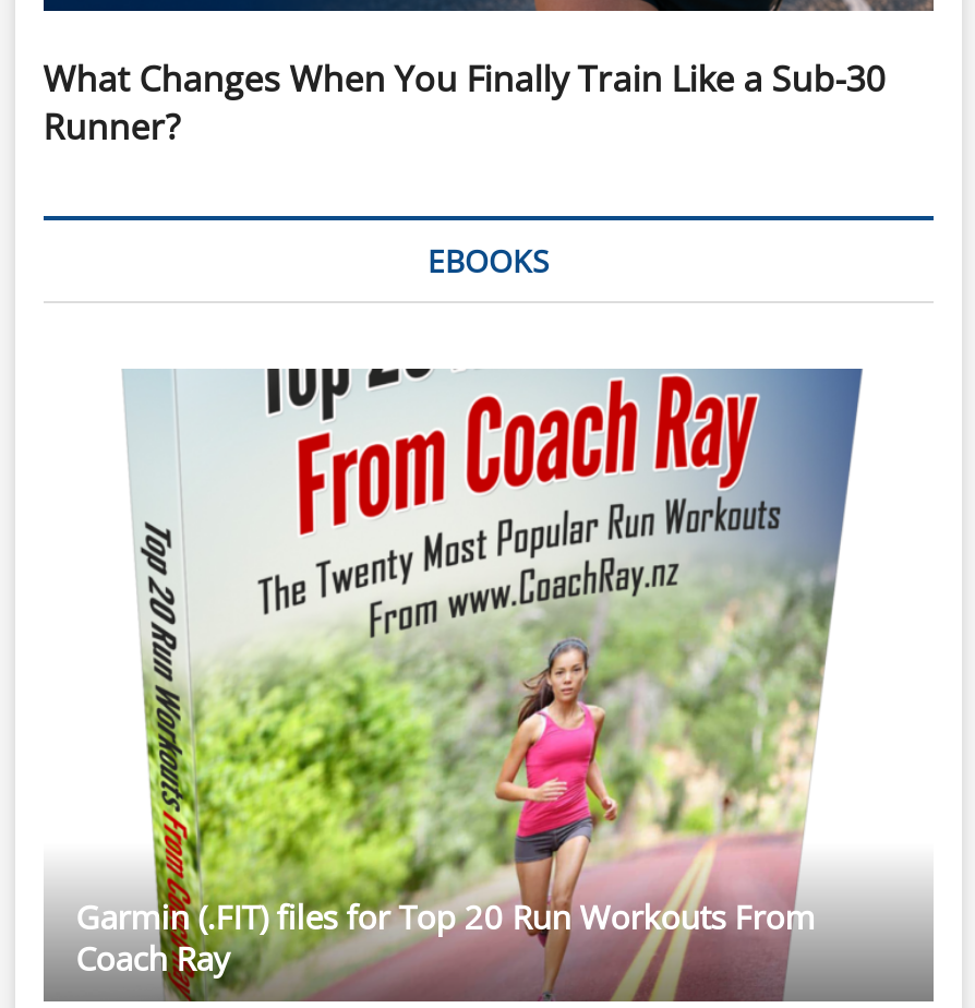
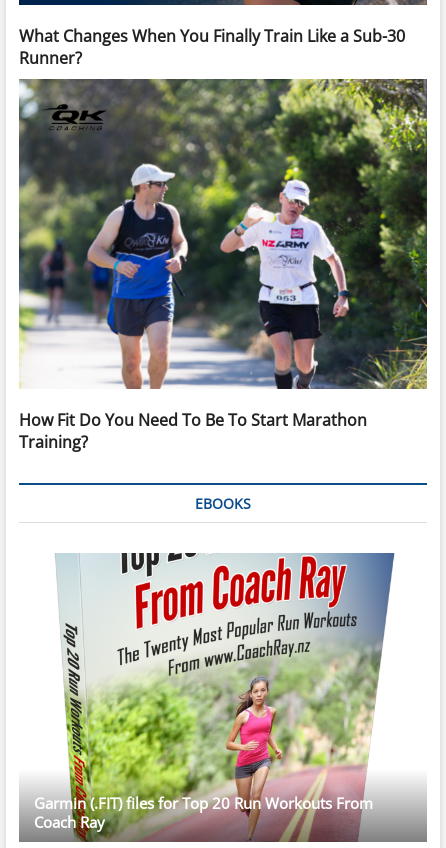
none -> [18,78,428,453] [image] | How Fit Do You Need To Be To Start Marathon | Training?

